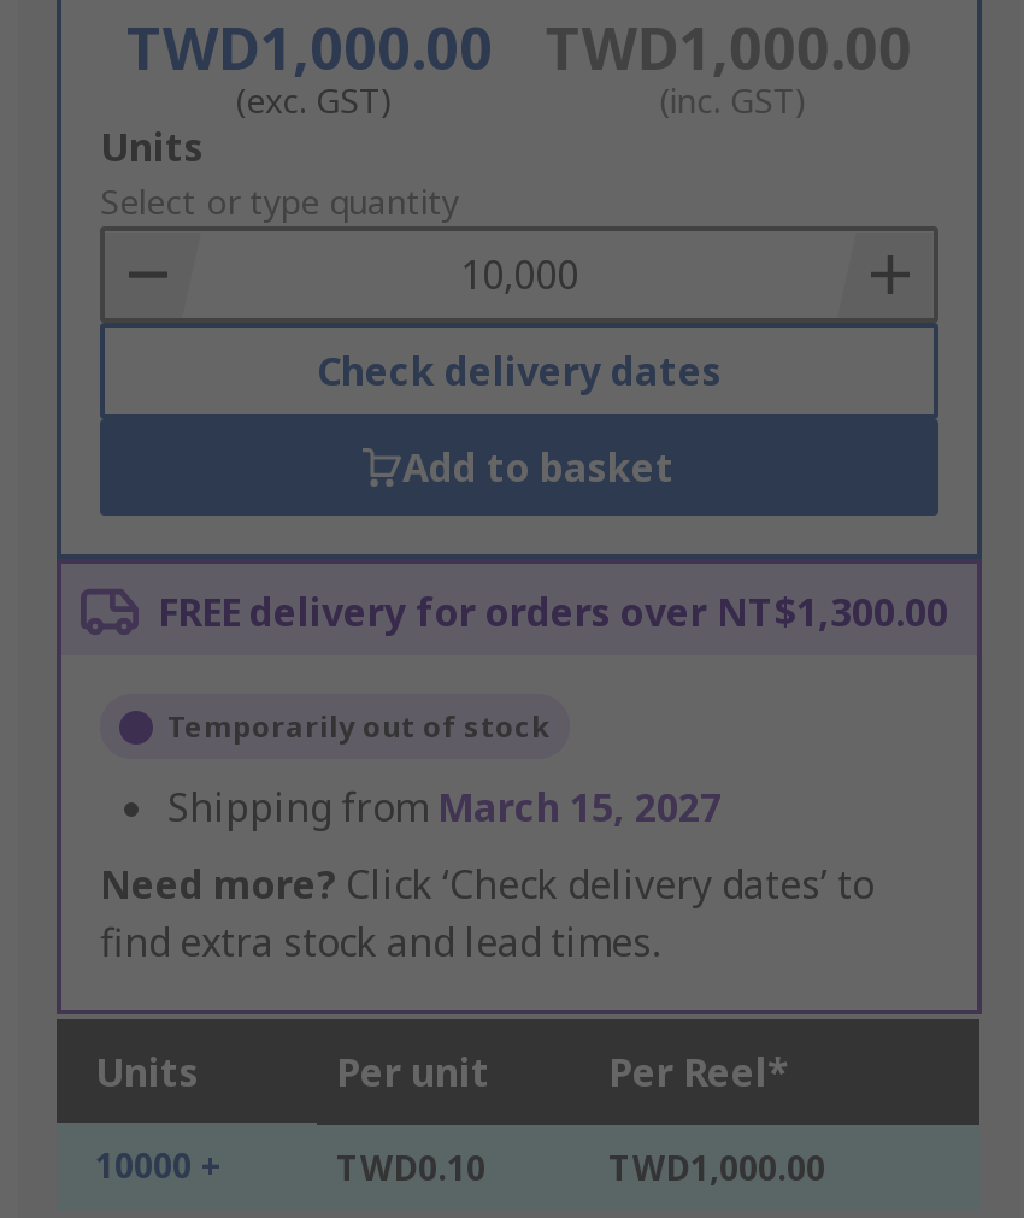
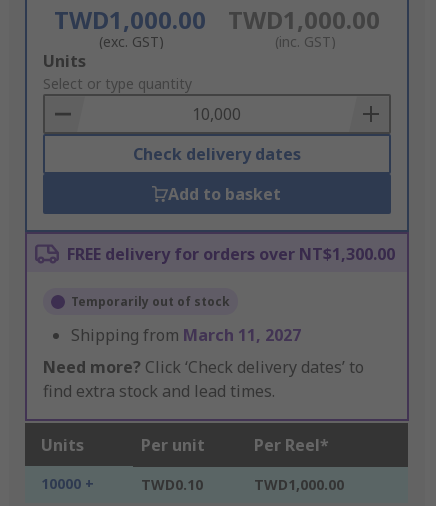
[167,782,722,835] Shipping from March 15, 2027 -> [71,324,301,346] Shipping from March 11, 2027

